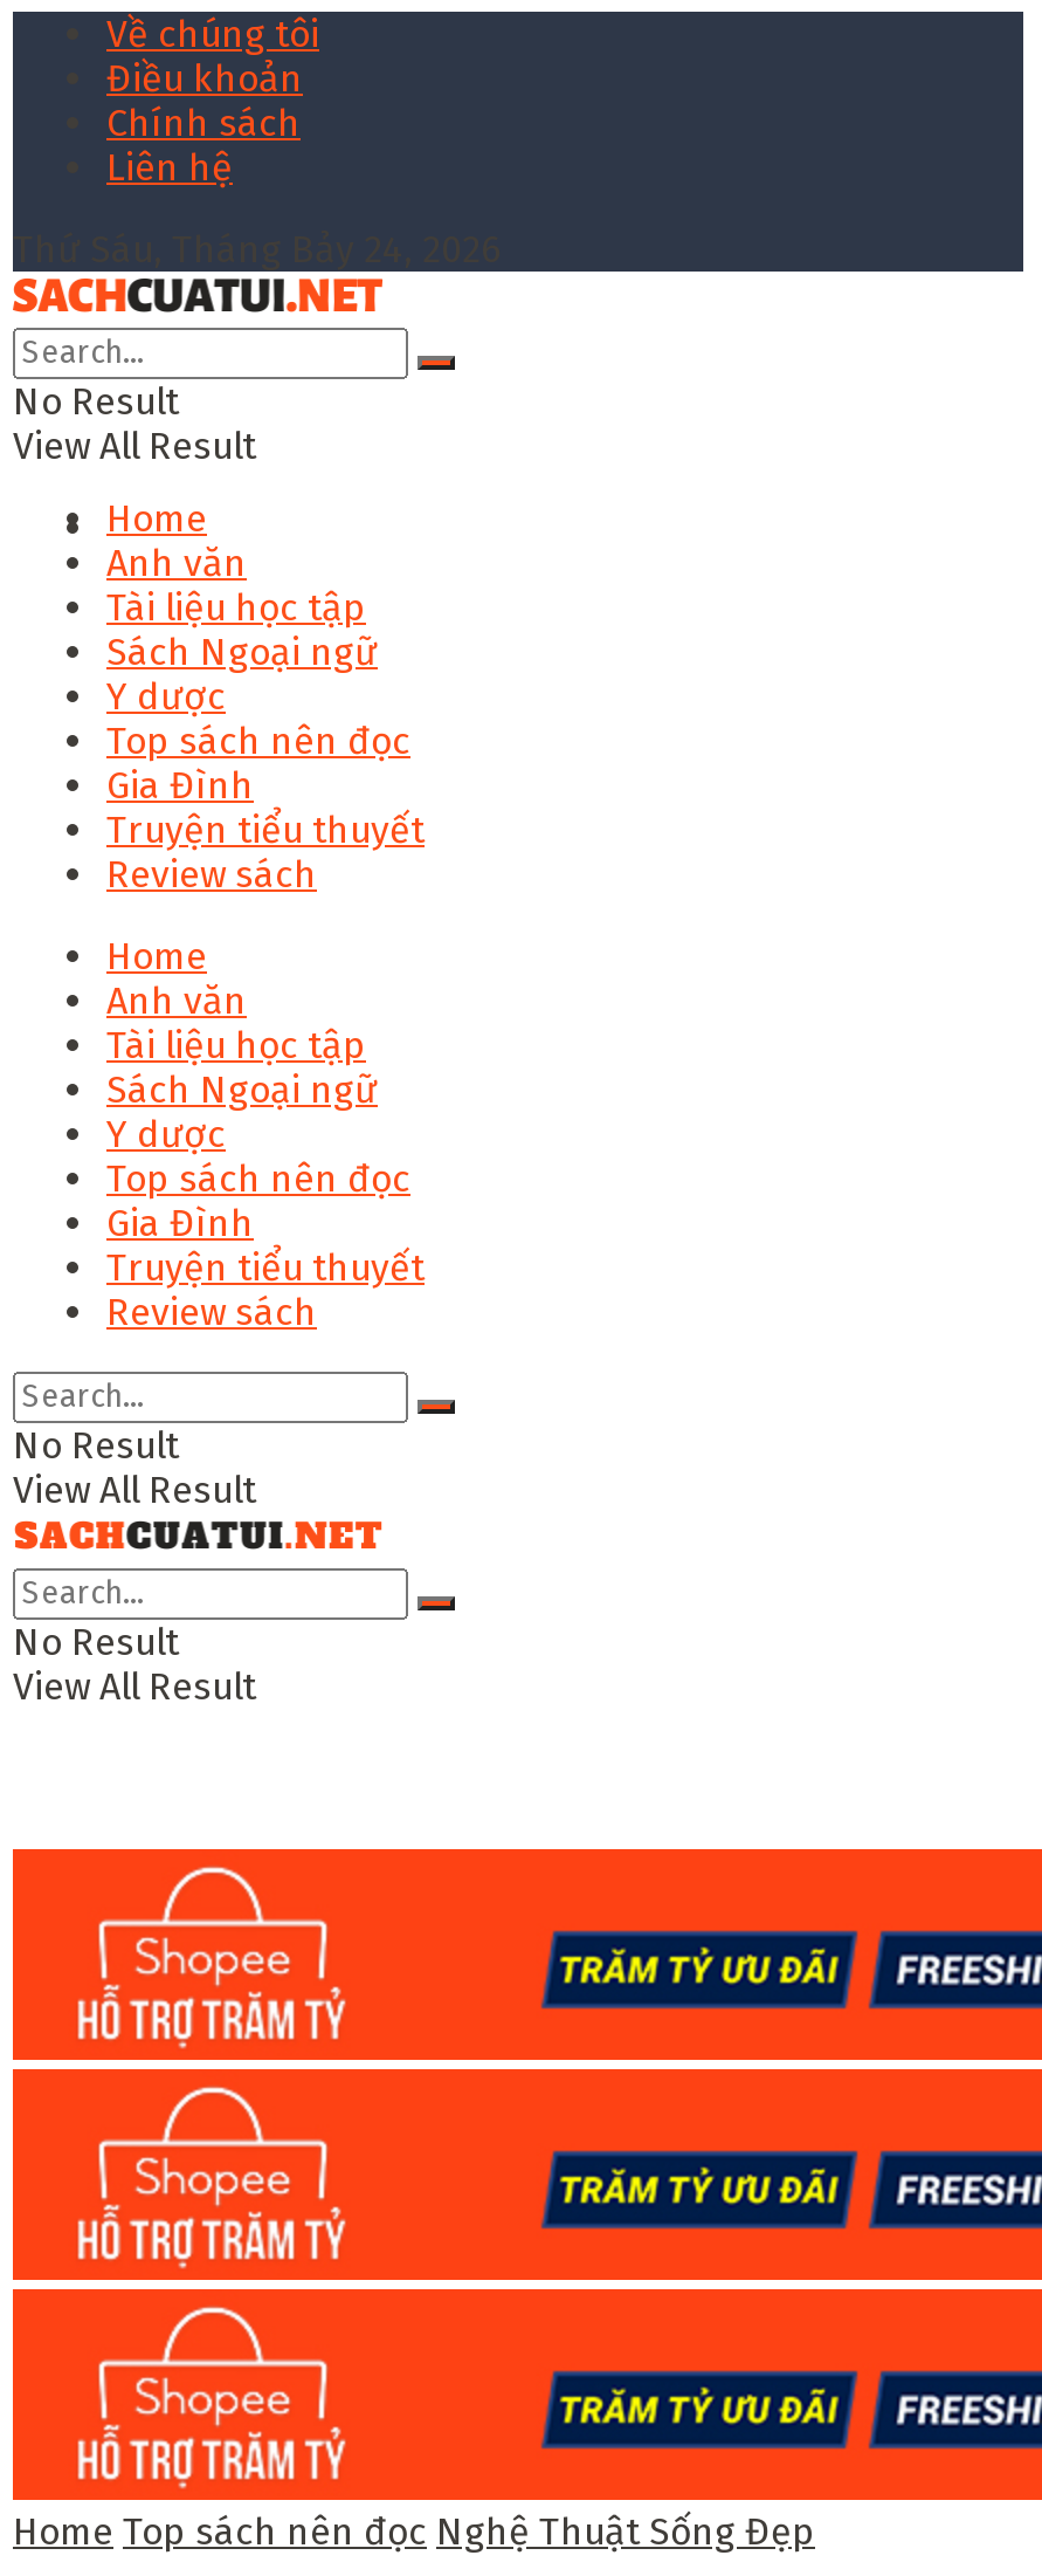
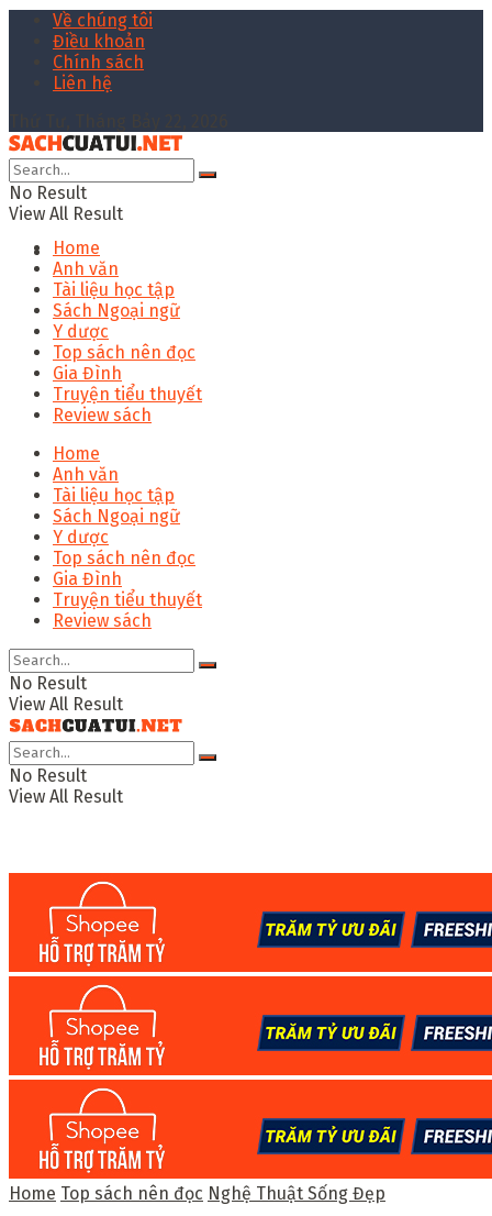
[13,227,502,272] Thứ Sáu, Tháng Bảy 24, 2026 -> [9,111,228,132] Thứ Tư, Tháng Bảy 22, 2026

